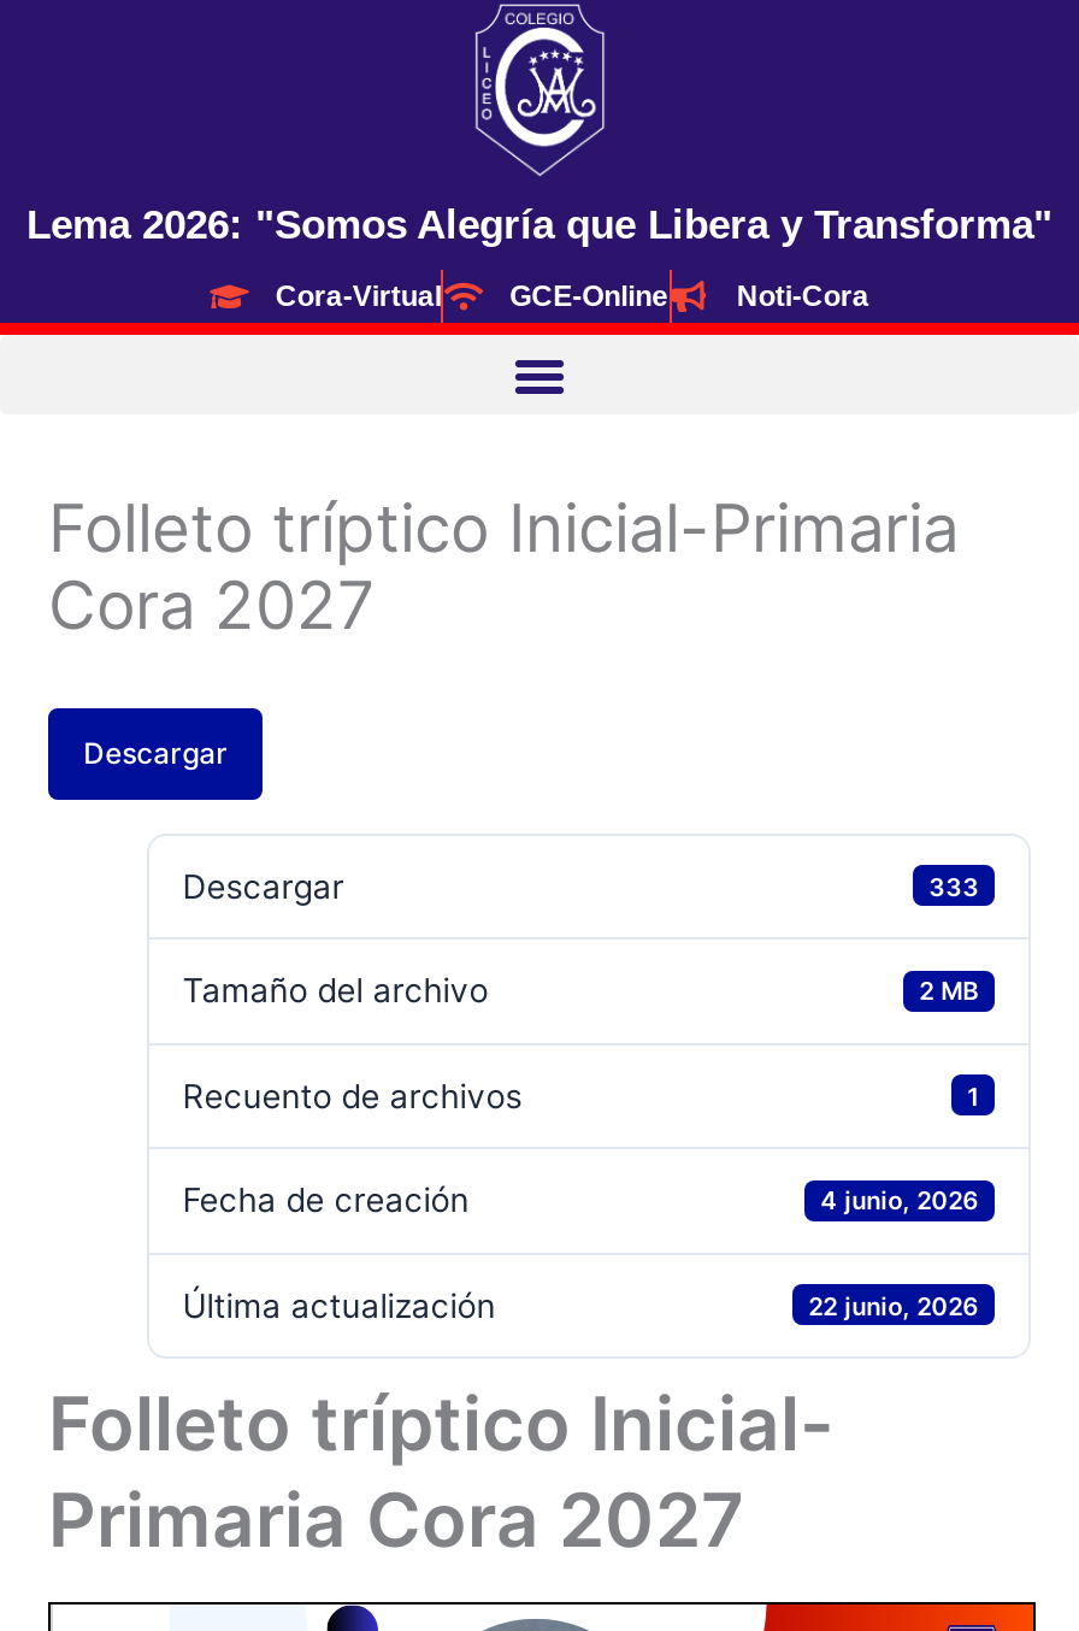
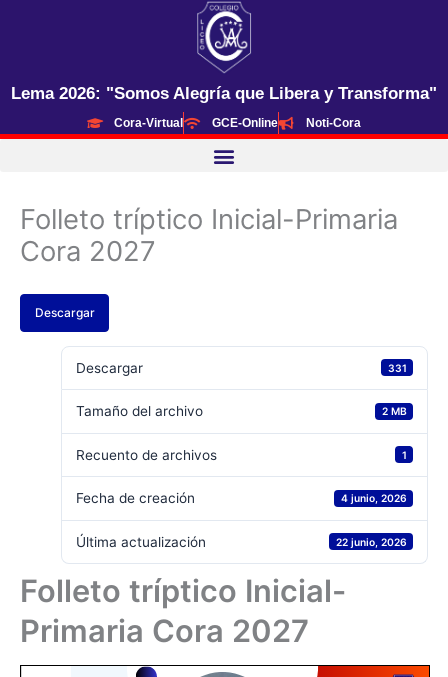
[929,872,980,901] 333 -> [388,362,407,374] 331

